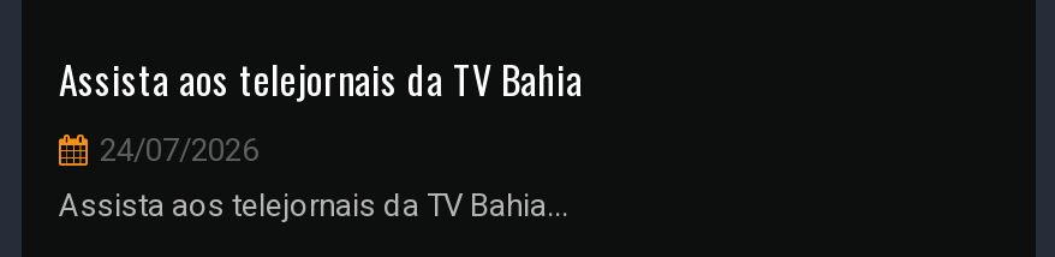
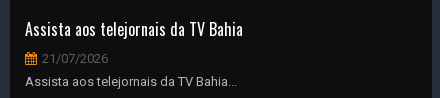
[99,132,258,168] 24/07/2026 -> [42,51,108,66] 21/07/2026

